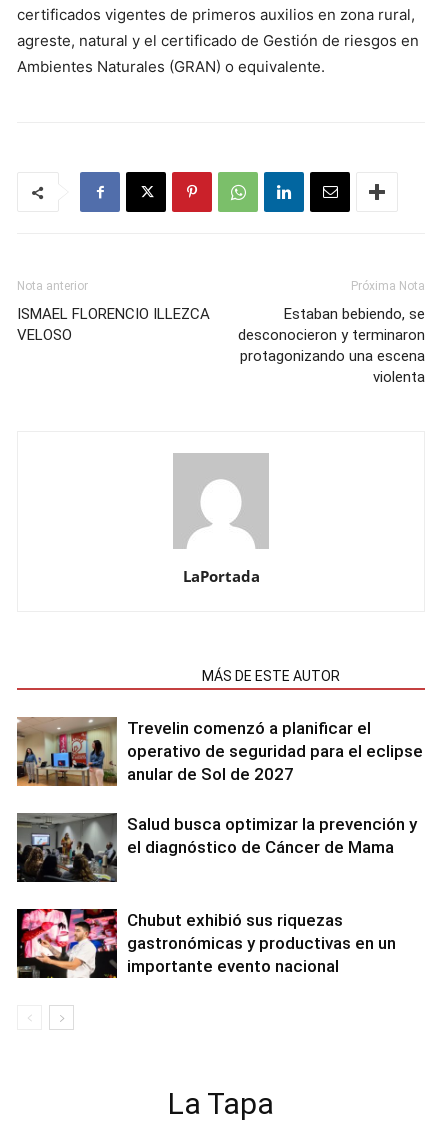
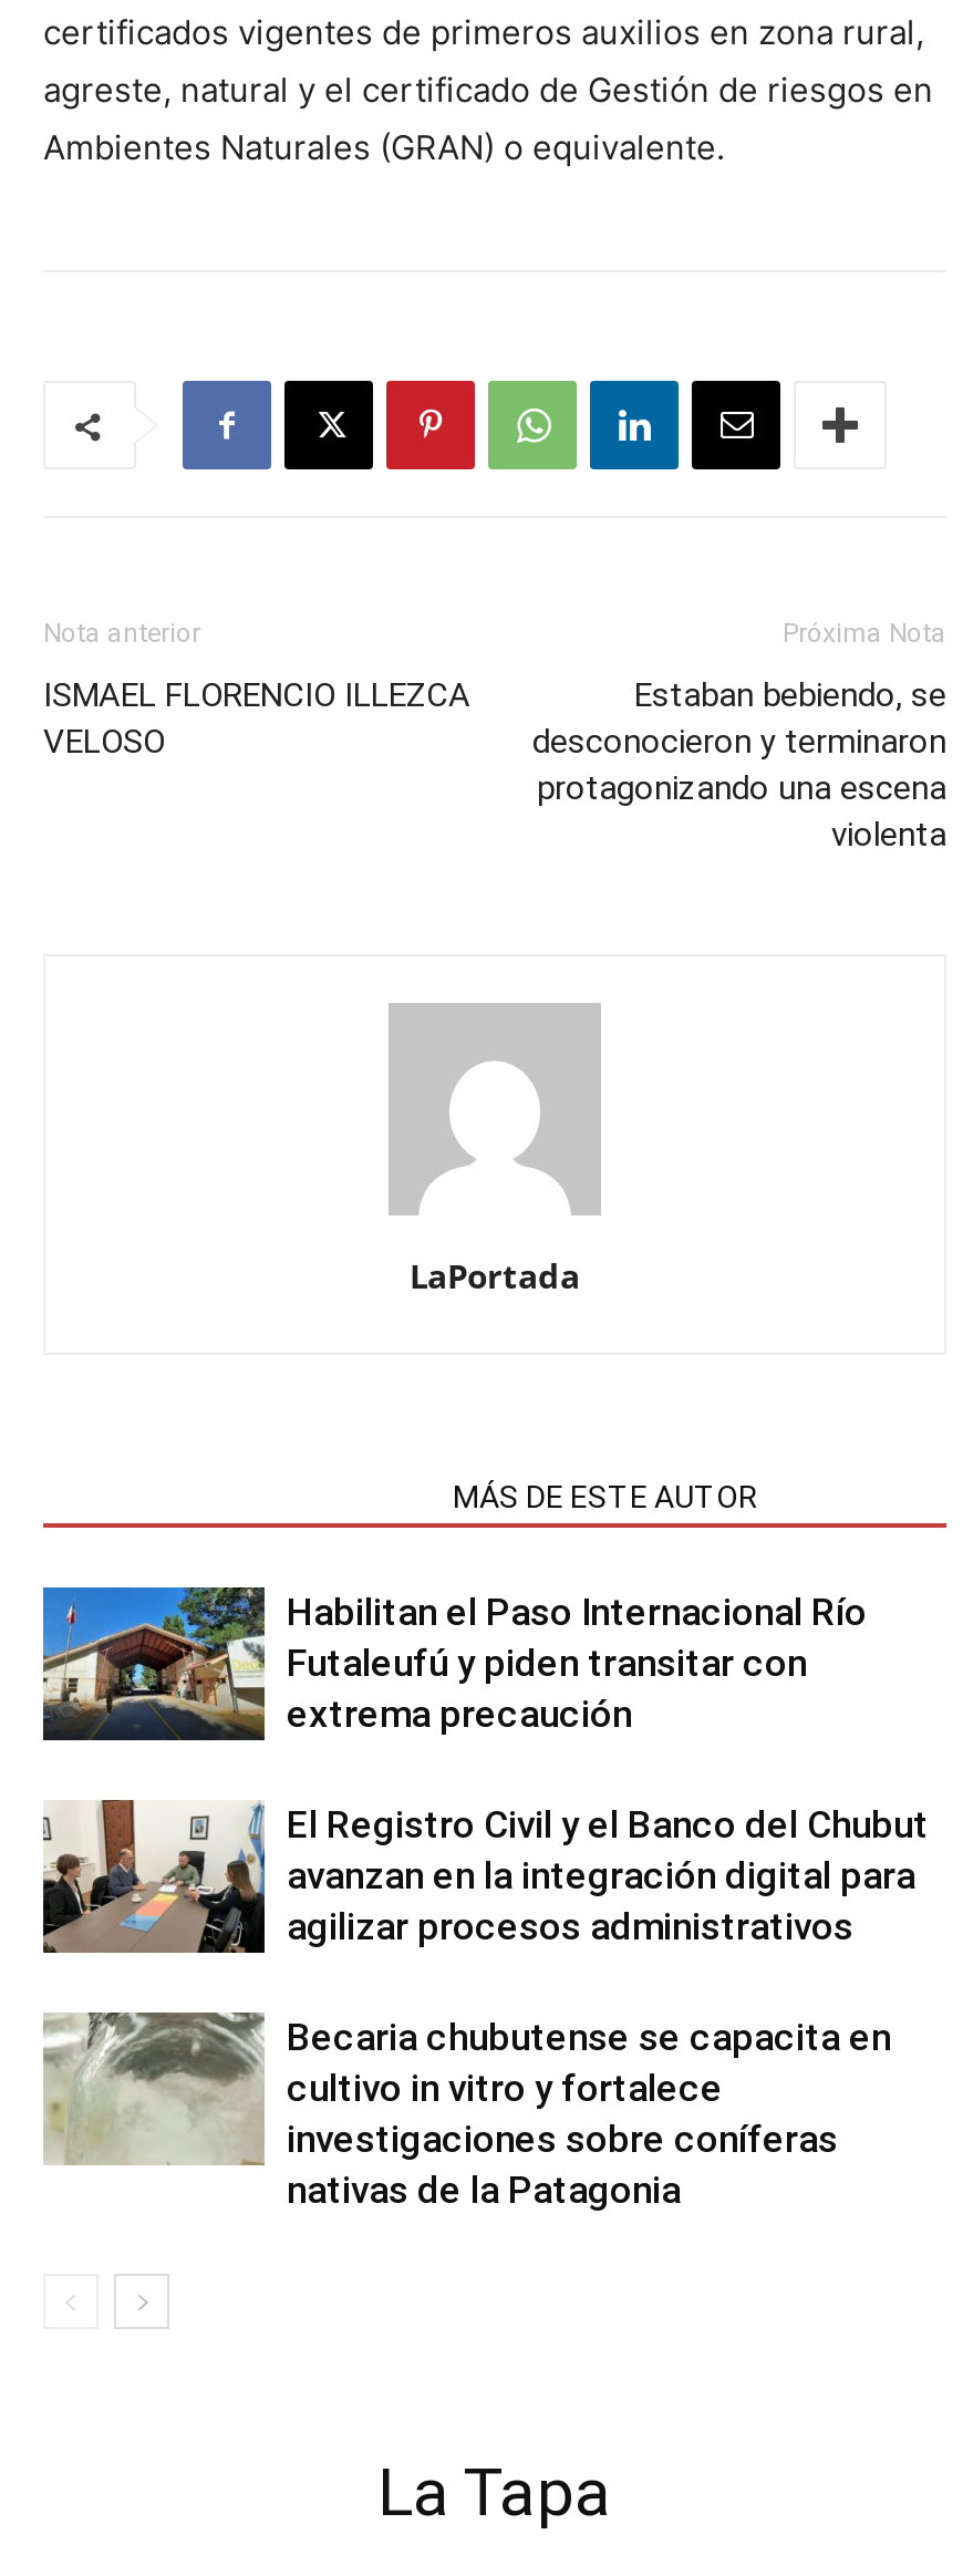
[16,716,423,787] [image] | Trevelin comenzó a planificar el | operativo de seguridad para el eclipse | anular de Sol de 2027 -> [41,1585,867,1742] [image] | Habilitan el Paso Internacional Río | Futaleufú y piden transitar con | extrema precaución
[17,813,417,883] [image] | Salud busca optimizar la prevención y | el diagnóstico de Cáncer de Mama -> [43,1800,929,1955] [image] | El Registro Civil y el Banco del Chubut | avanzan en la integración digital para | agilizar procesos administrativos
[16,908,396,979] [image] | Chubut exhibió sus riquezas | gastronómicas y productivas en un | importante evento nacional -> [43,2010,891,2212] [image] | Becaria chubutense se capacita en | cultivo in vitro y fortalece | investigaciones sobre coníferas | nativas de la Patagonia

